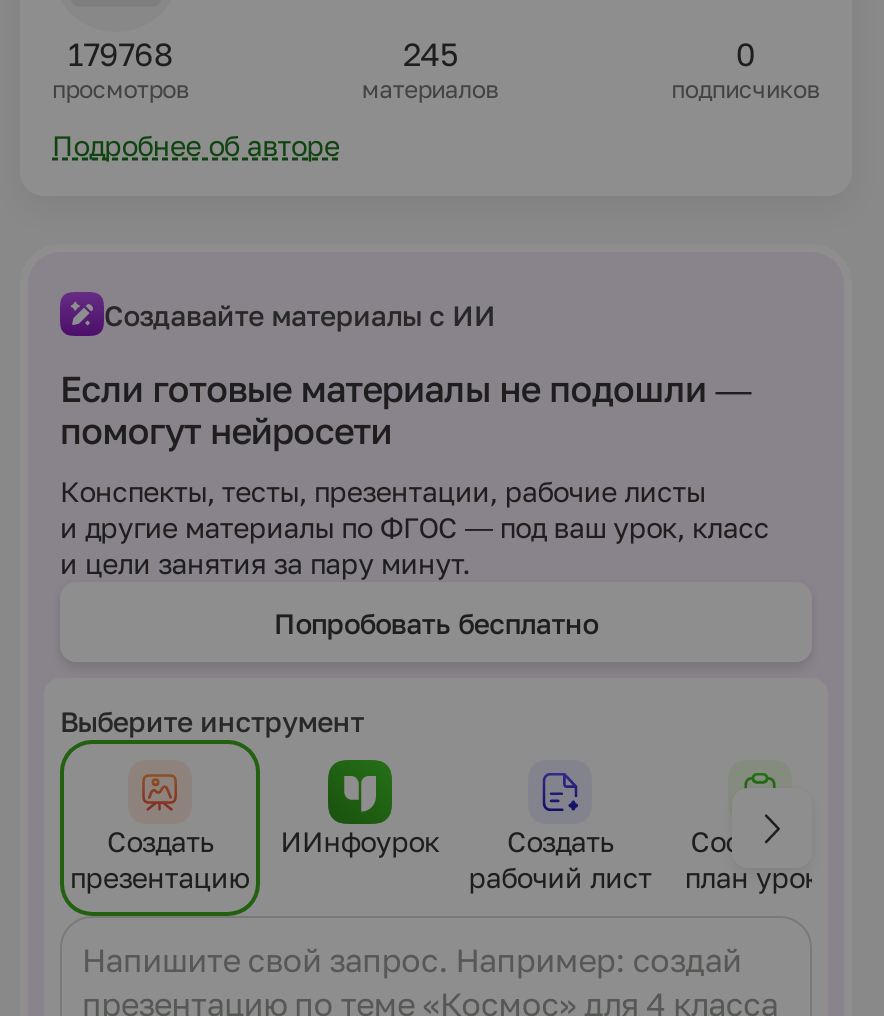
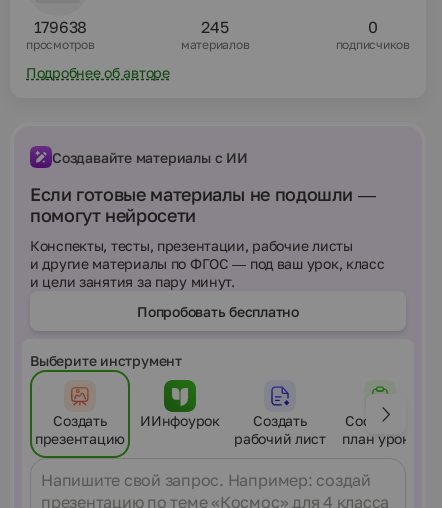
[68,34,173,74] 179768 -> [33,17,87,37] 179638

